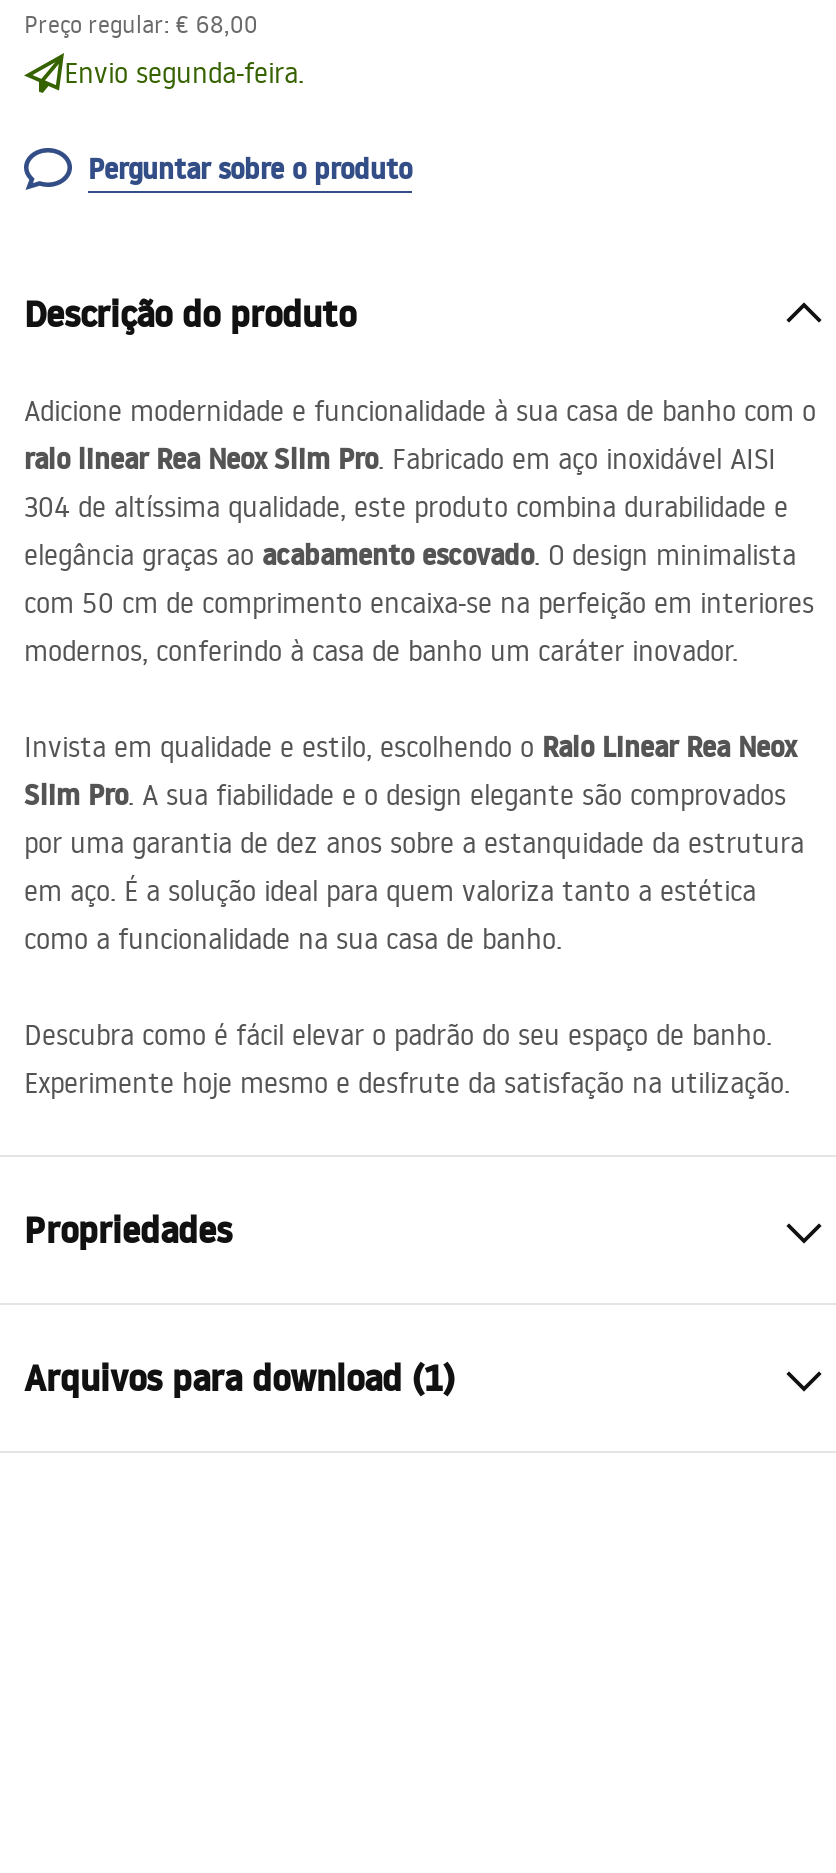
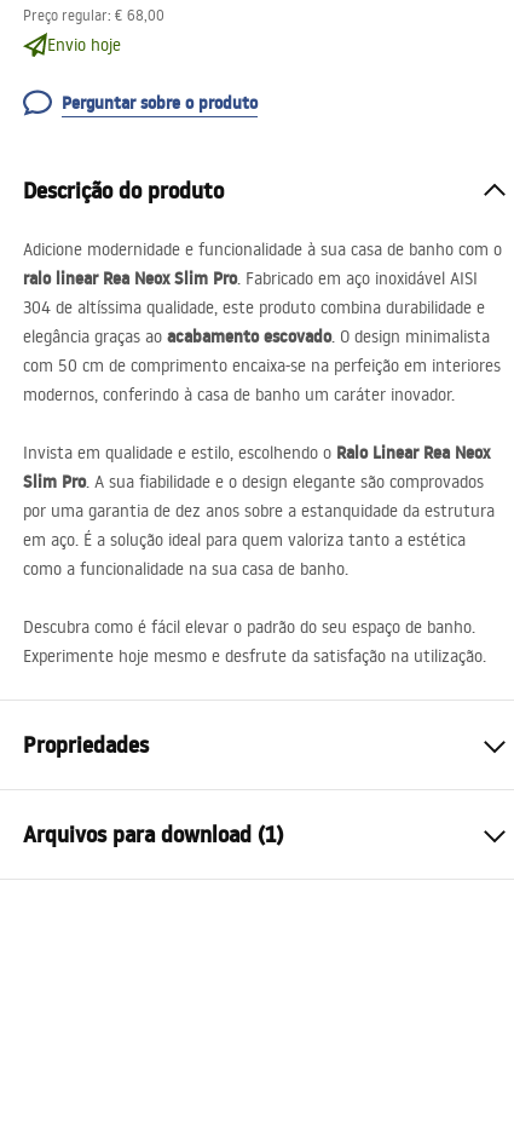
[64,55,304,91] Envio segunda-feira. -> [47,34,121,56] Envio hoje

